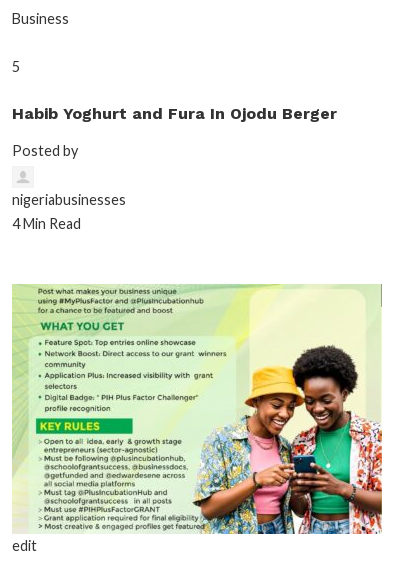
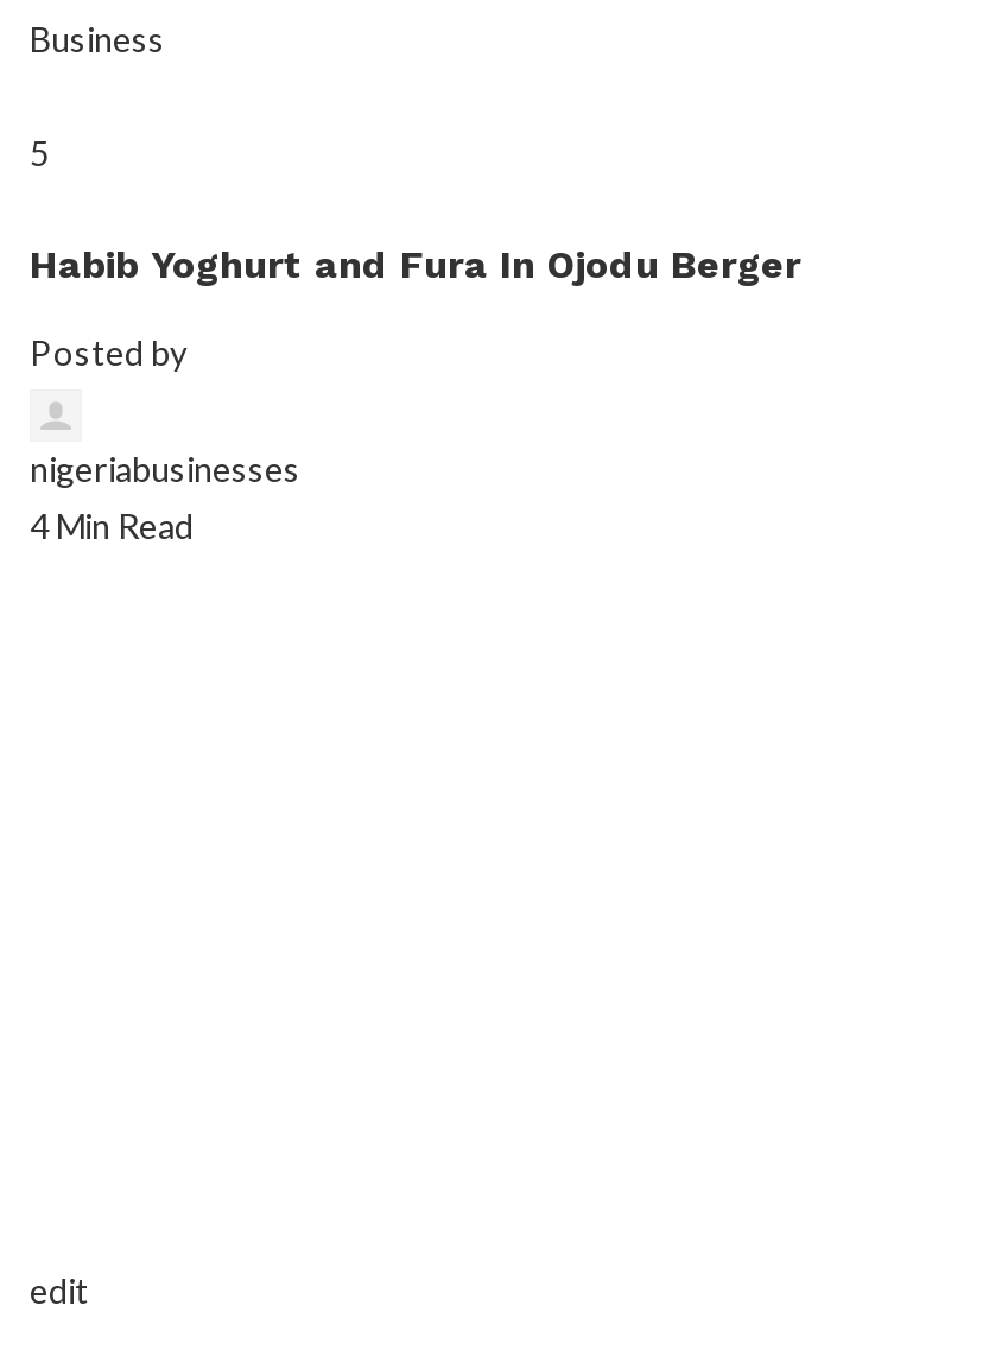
[11,283,383,535] [image] -> none

